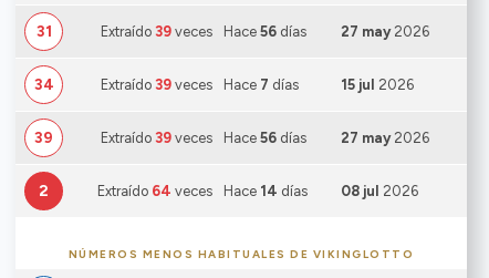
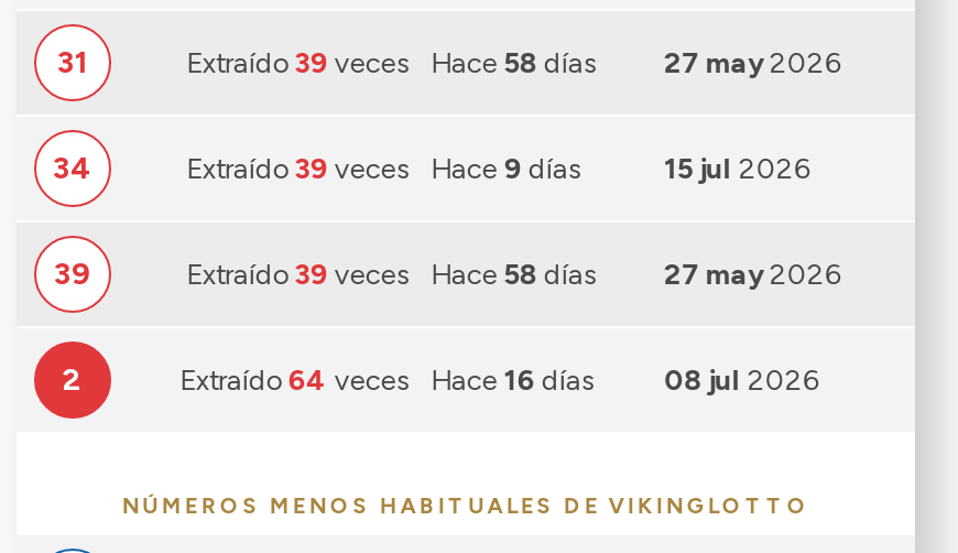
[101,23,307,39] Extraído 39 veces Hace 56 días -> [187,45,596,78] Extraído 39 veces Hace 58 días
[101,76,299,92] Extraído 39 veces Hace 7 días -> [187,151,581,184] Extraído 39 veces Hace 9 días
[101,129,307,146] Extraído 39 veces Hace 56 días -> [187,257,596,290] Extraído 39 veces Hace 58 días
[224,182,308,199] Hace 14 días -> [431,362,594,395] Hace 16 días

